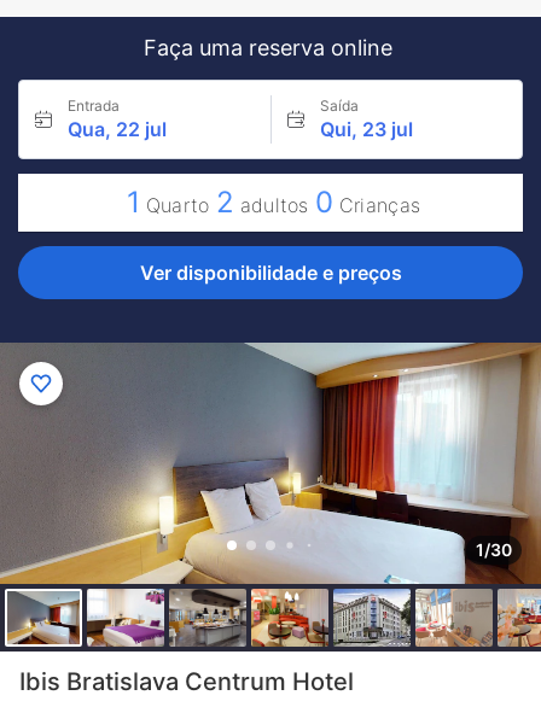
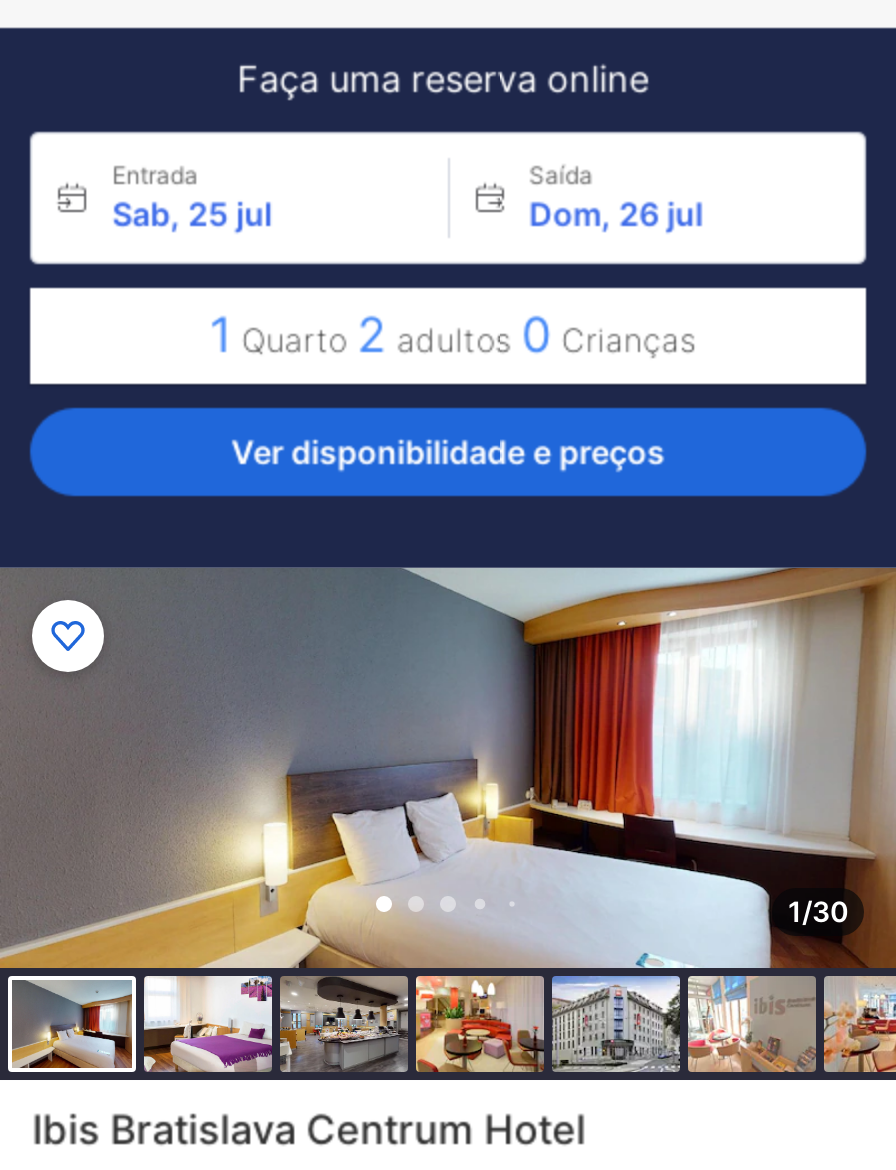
[68,117,167,141] Qua, 22 jul -> [112,194,272,234] Sab, 25 jul
[319,117,412,141] Qui, 23 jul -> [529,194,703,234] Dom, 26 jul

